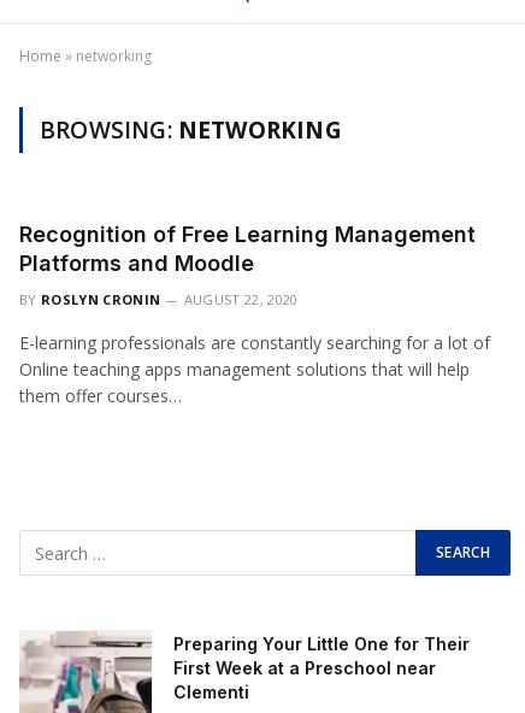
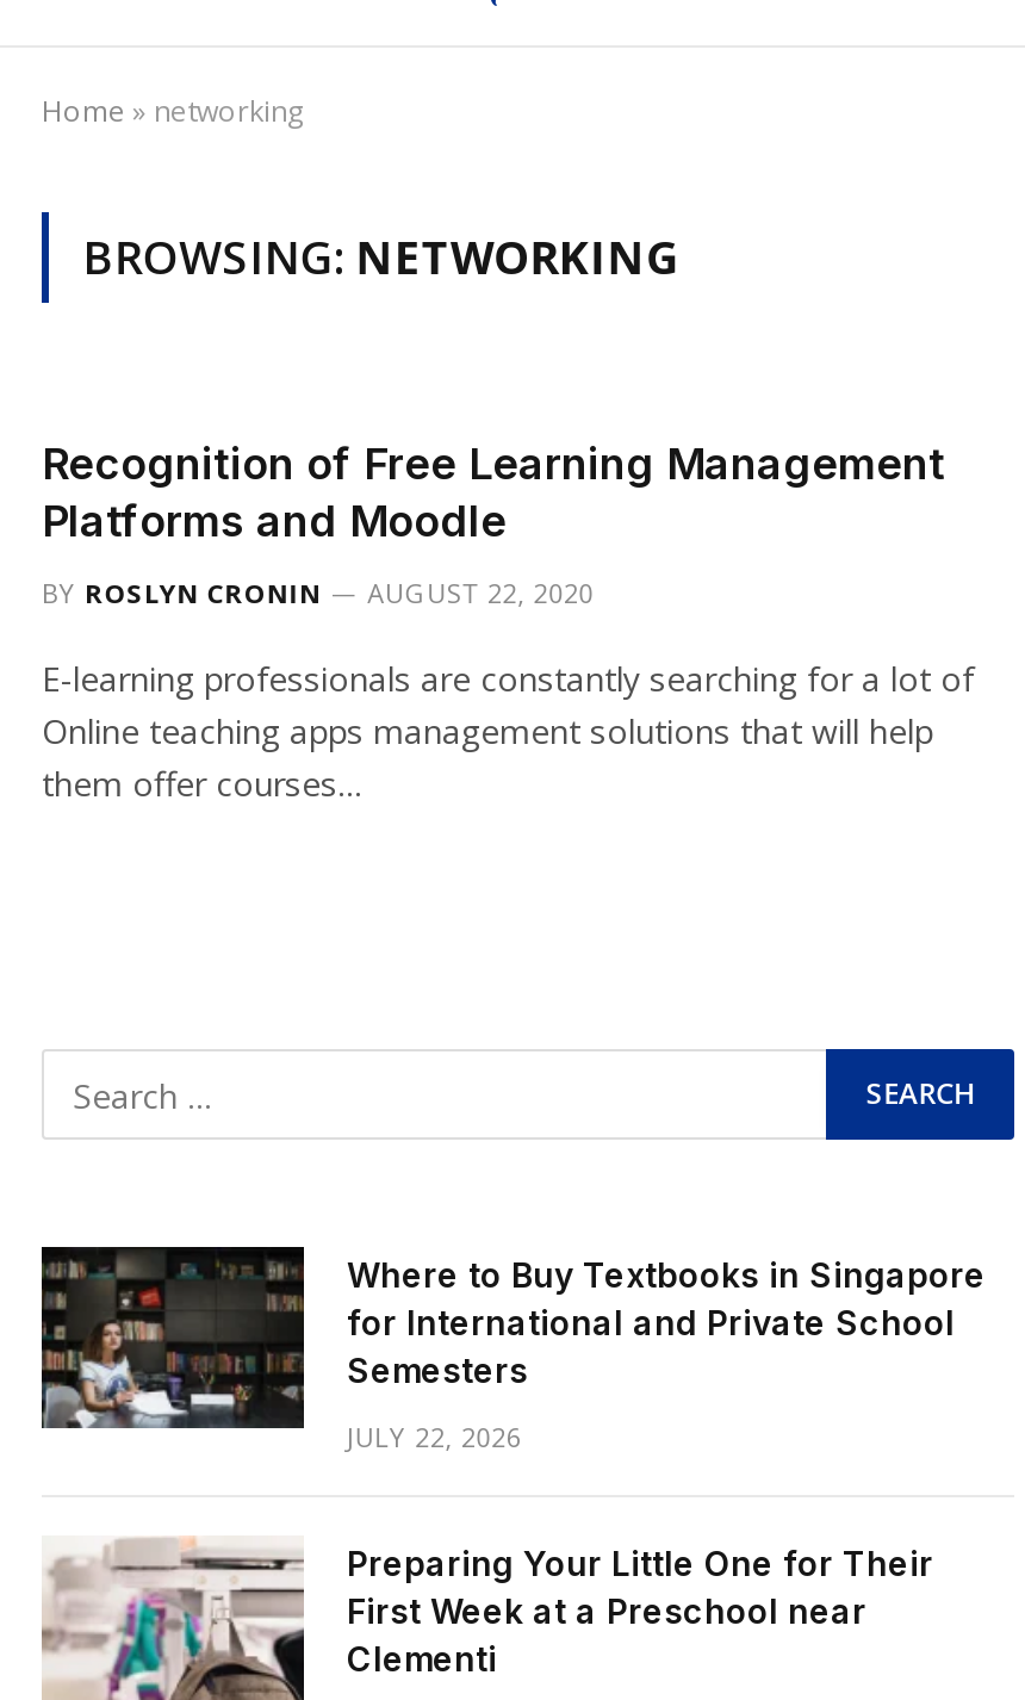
none -> [39,1245,986,1454] [image] | Where to Buy Textbooks in Singapore | for International and Private School | Semesters | JULY 22, 2026

